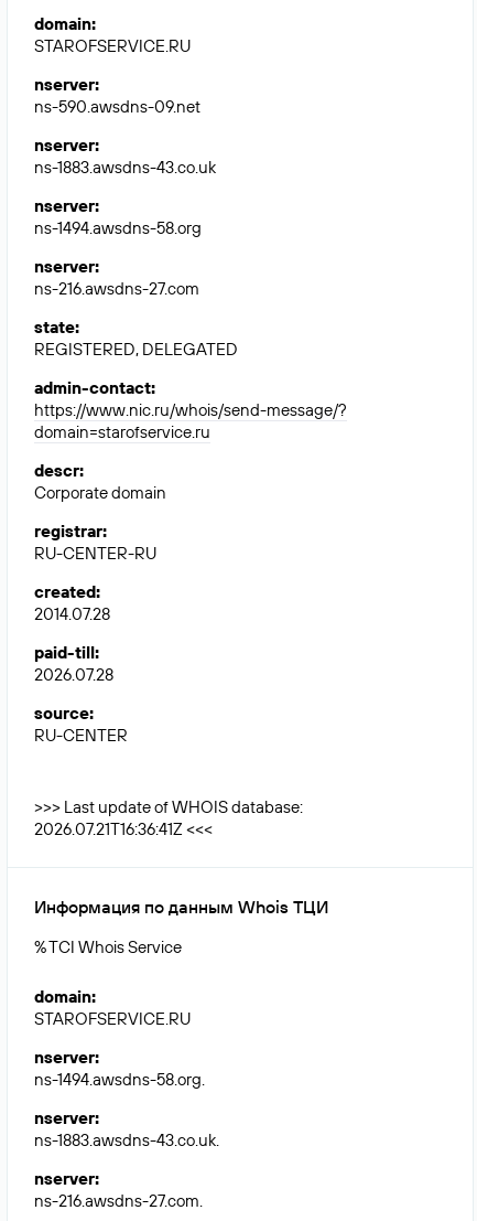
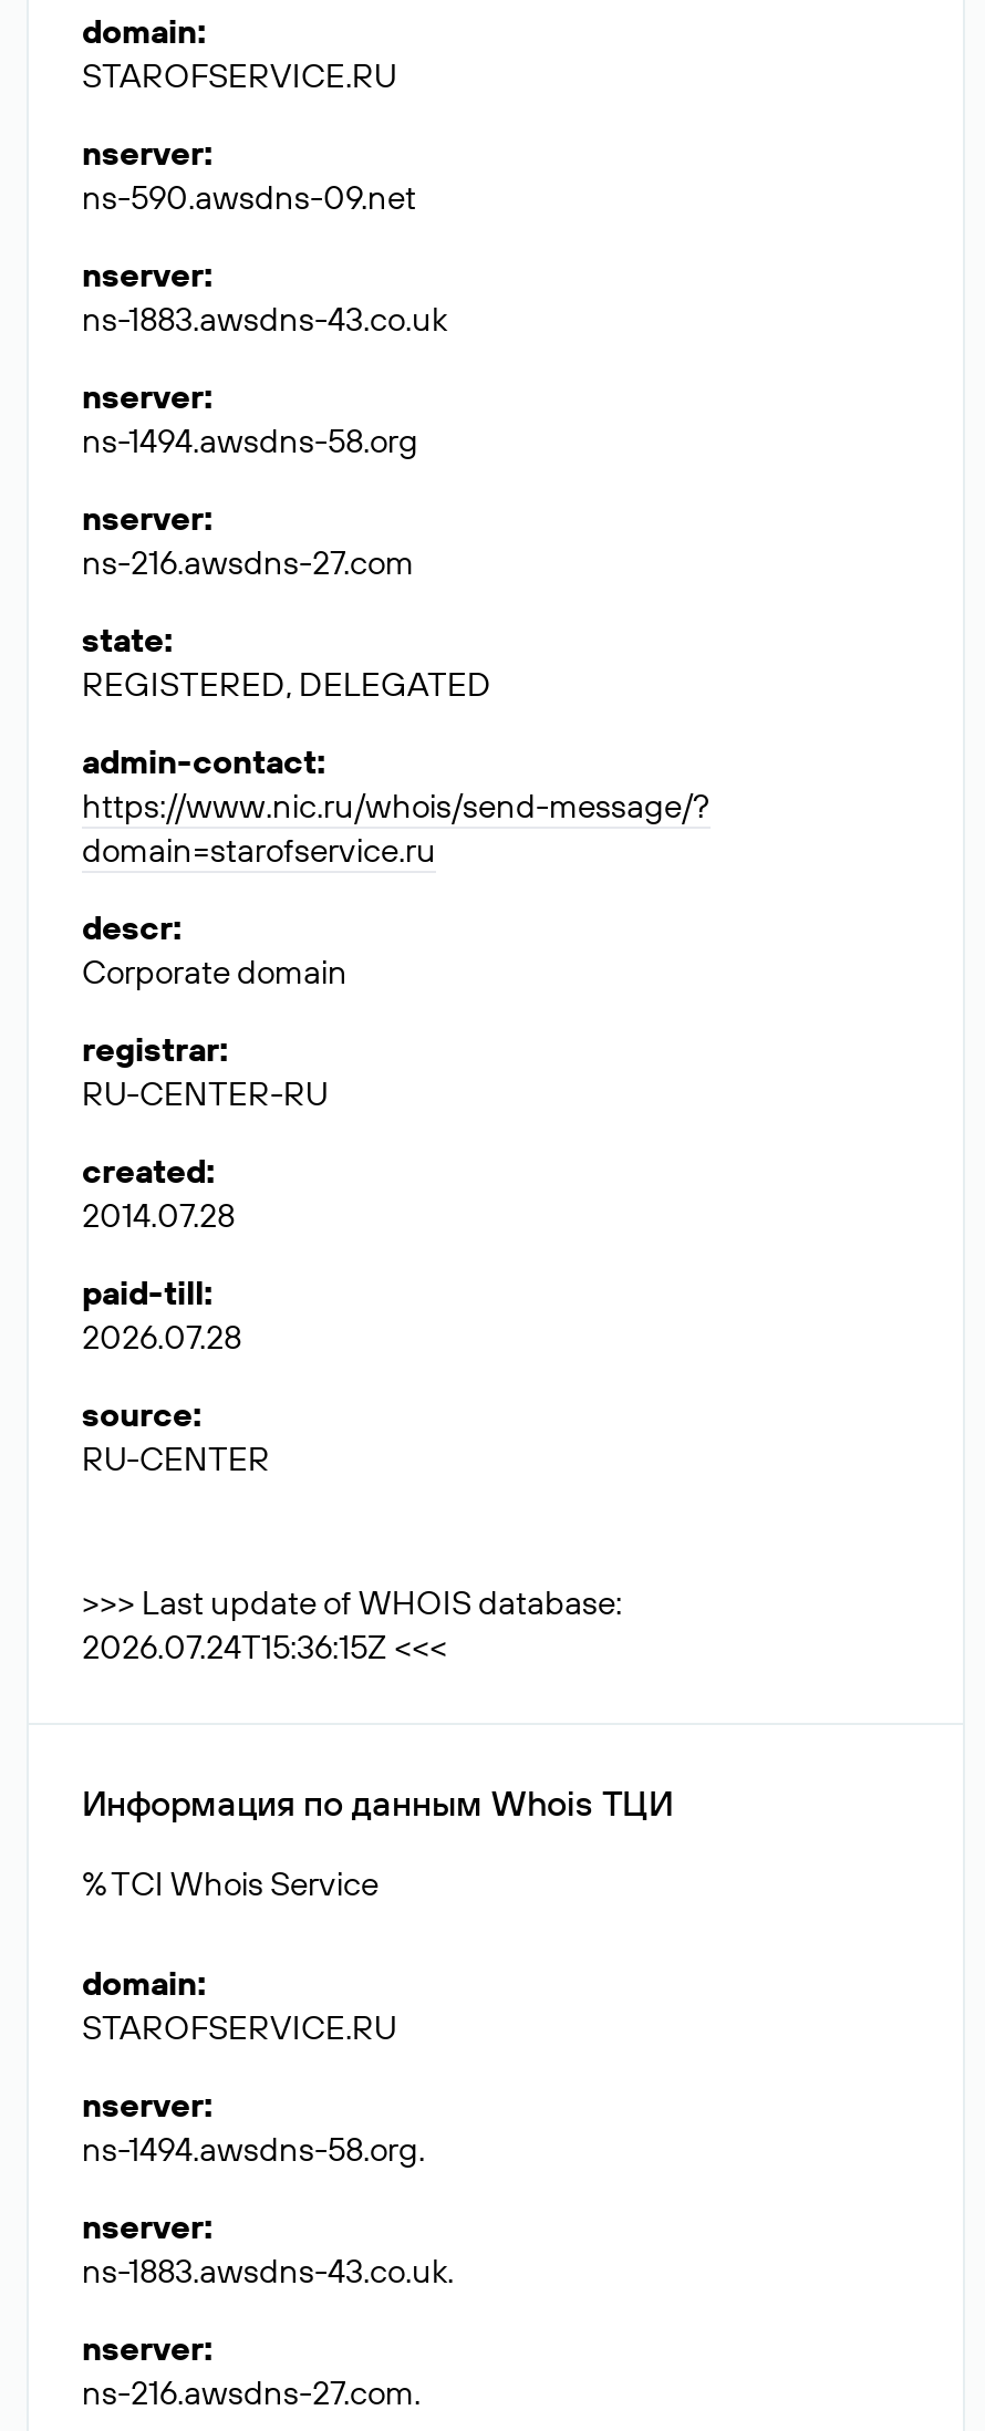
[34,818,213,839] 2026.07.21T16:36:41Z <<< -> [82,1625,447,1668] 2026.07.24T15:36:15Z <<<

